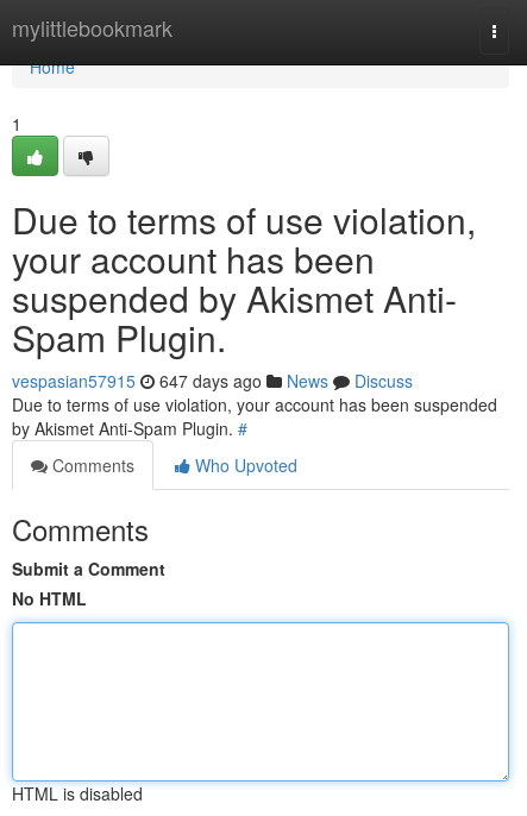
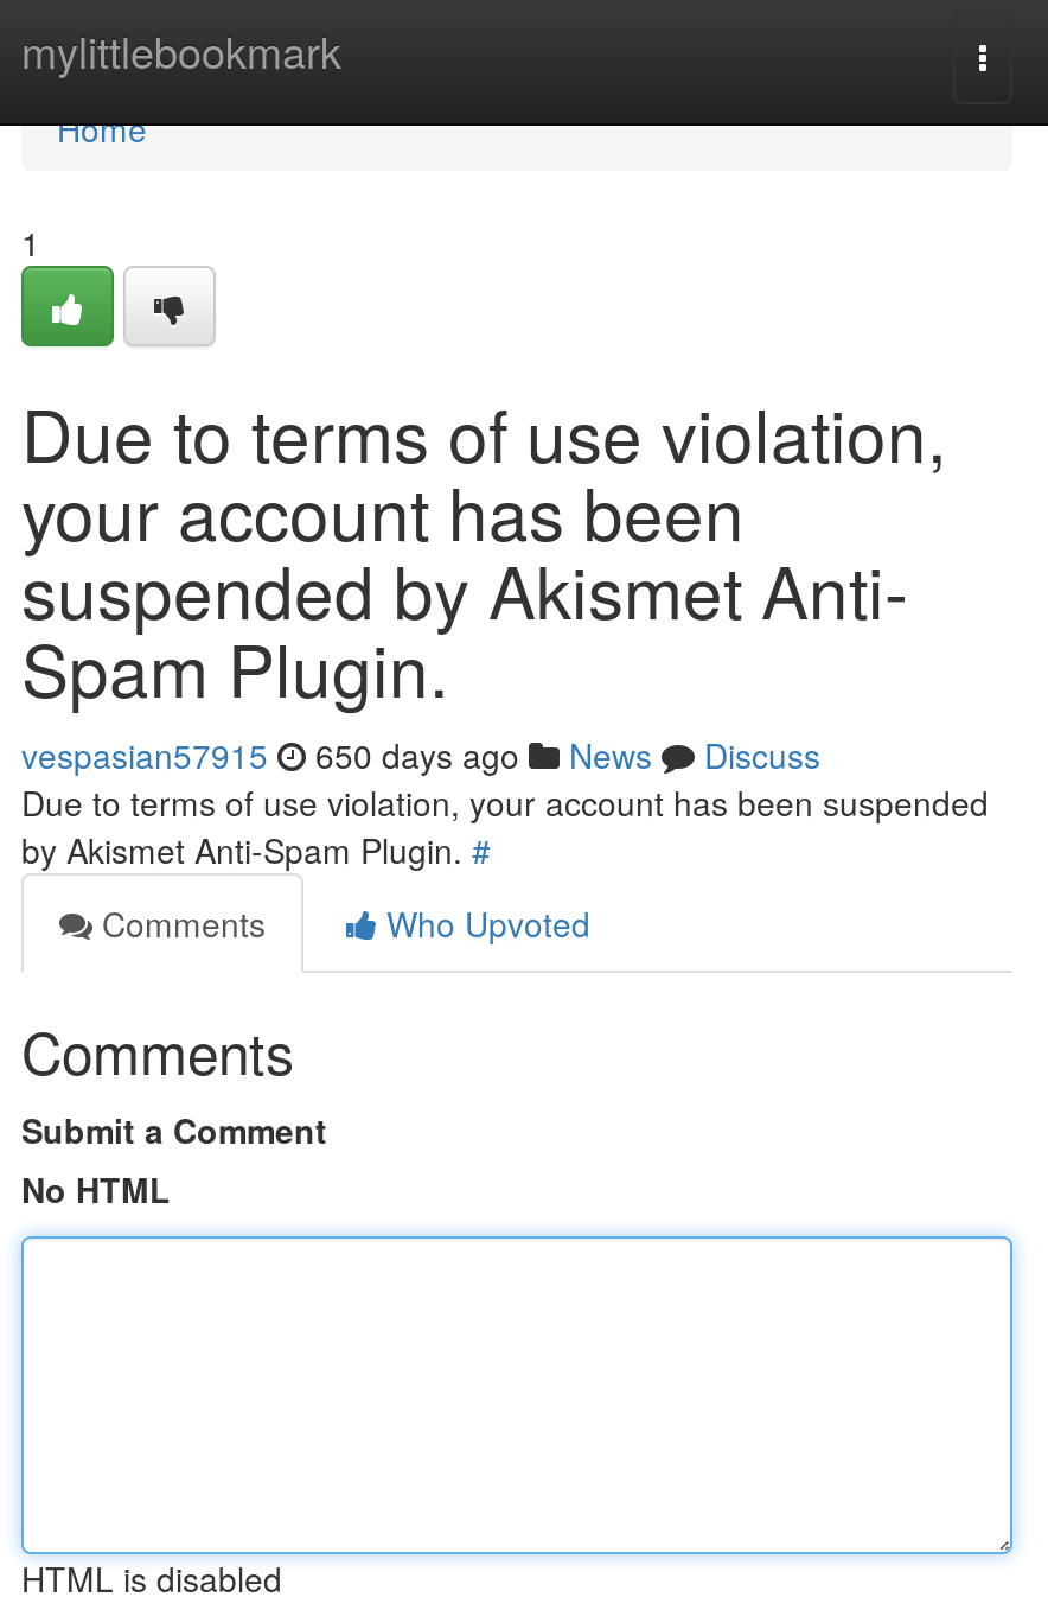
[12,369,413,393] vespasian57915 647 days ago News Discuss -> [21,731,820,778] vespasian57915 650 days ago News Discuss

